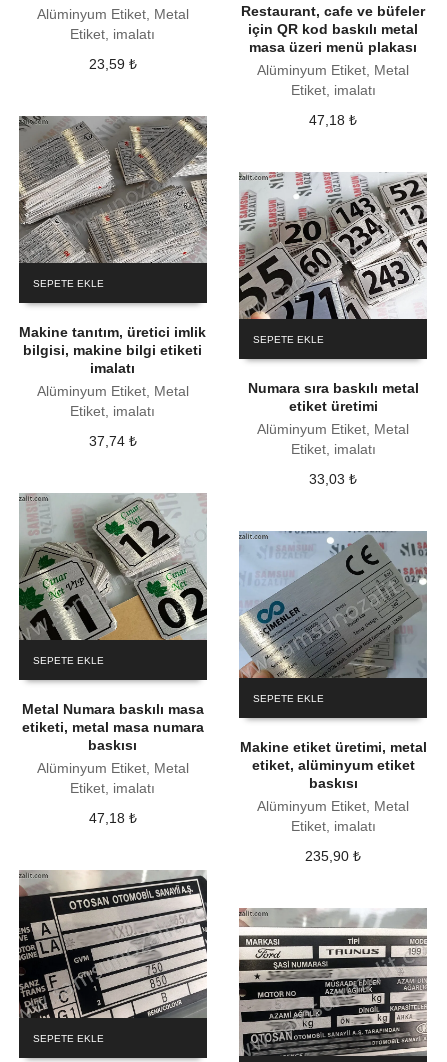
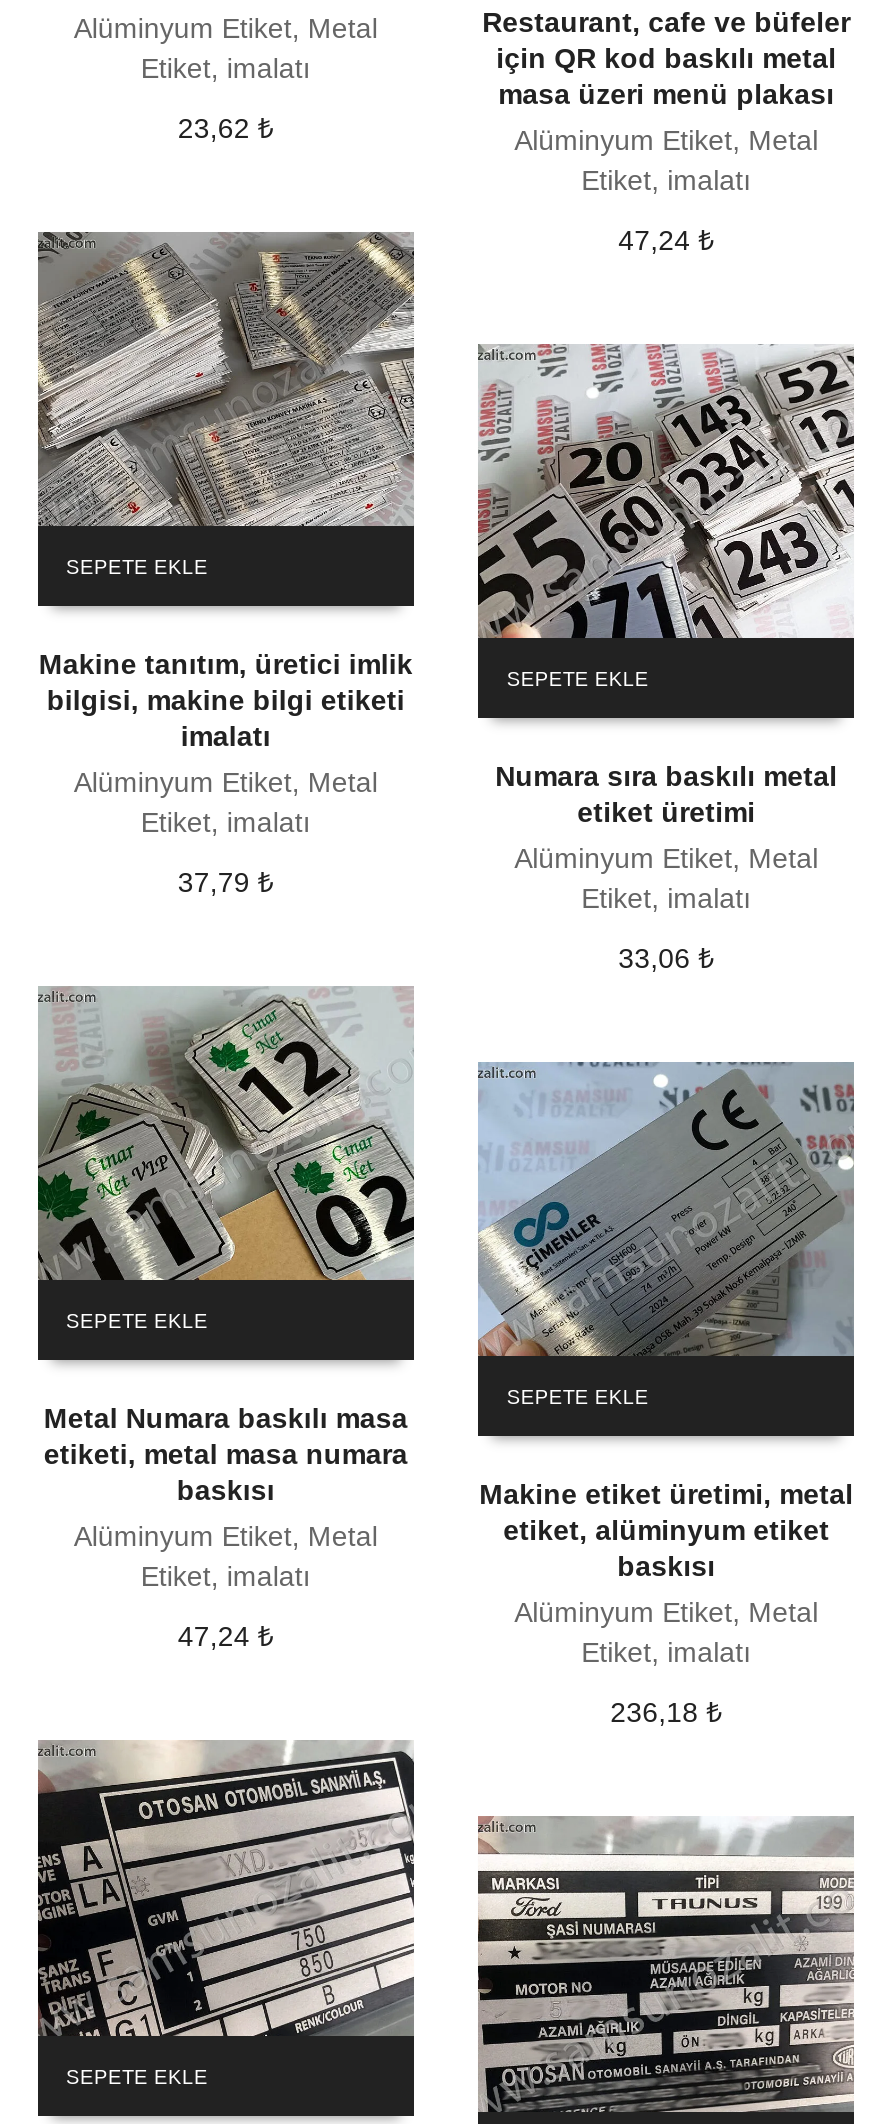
[89,56,137,72] 23,59 ₺ -> [178,112,274,144] 23,62 ₺
[309,112,357,128] 47,18 ₺ -> [618,224,714,256] 47,24 ₺
[89,433,137,449] 37,74 ₺ -> [178,866,274,898] 37,79 ₺
[309,471,357,487] 33,03 ₺ -> [618,942,714,974] 33,06 ₺
[89,810,137,826] 47,18 ₺ -> [178,1621,274,1653] 47,24 ₺
[305,848,361,864] 235,90 ₺ -> [610,1697,722,1729] 236,18 ₺

